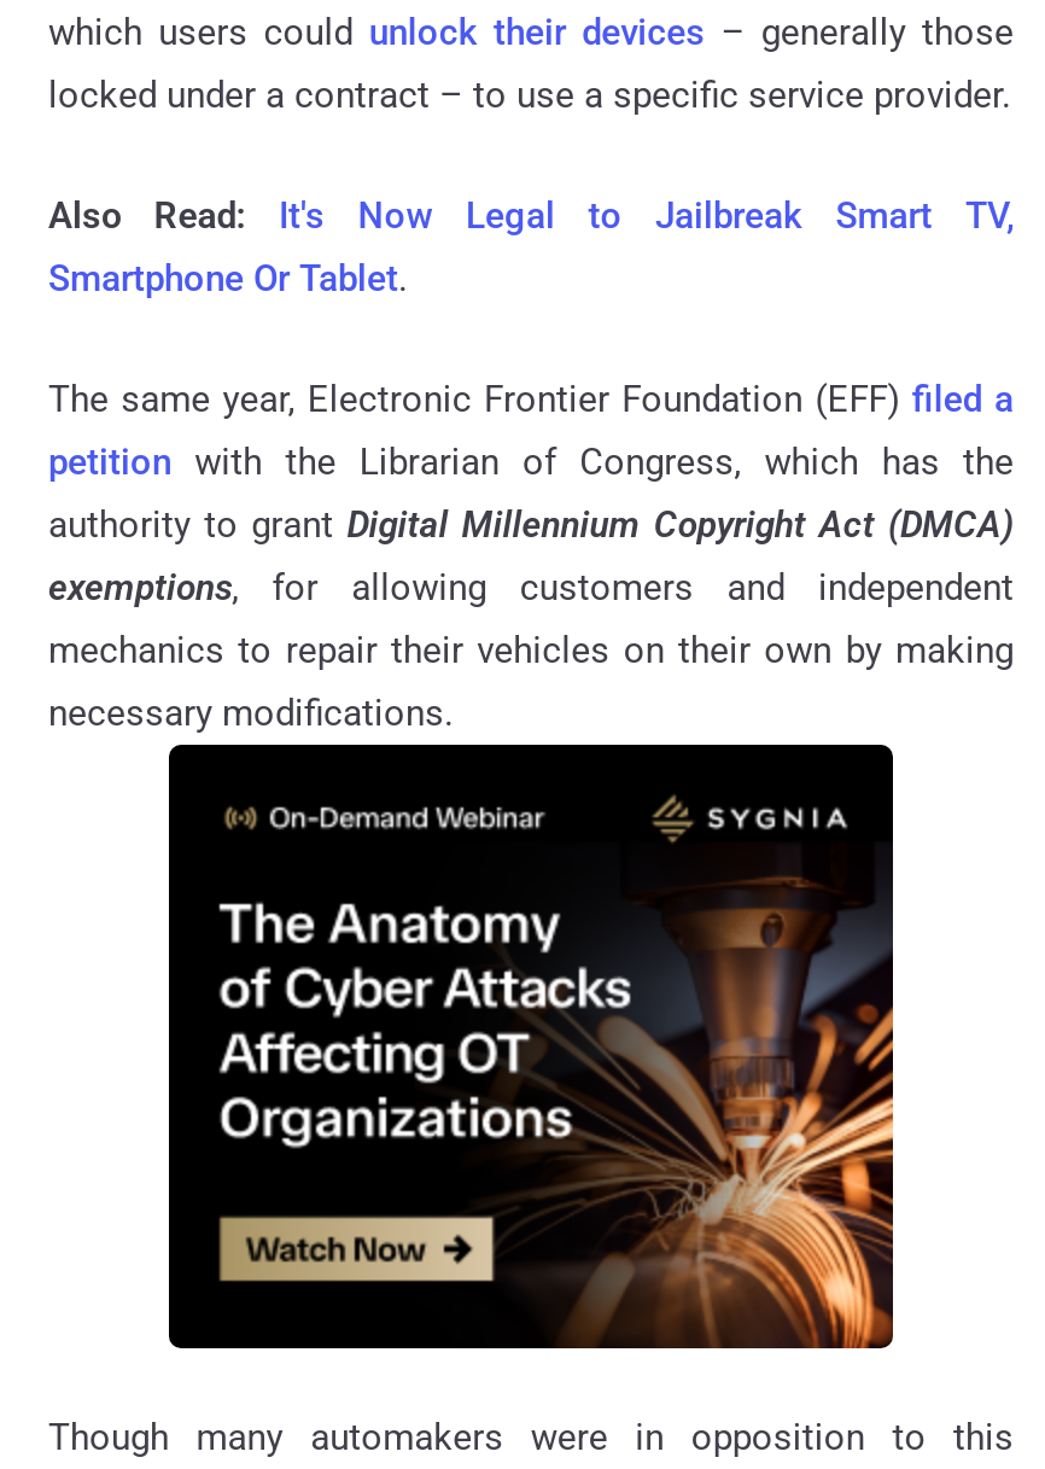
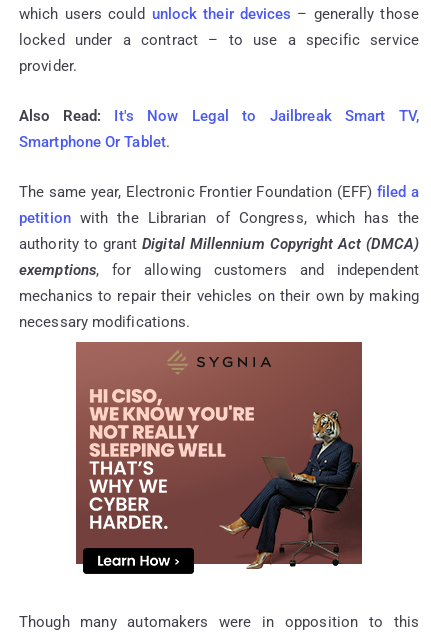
[167,742,895,1351] [image] -> [69,335,369,585] [image]

